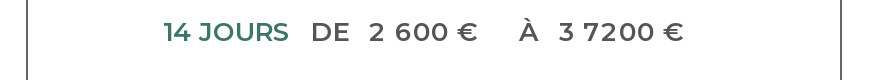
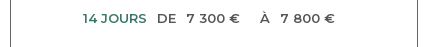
[369,15,479,47] 2 600 € -> [186,10,240,26] 7 300 €
[559,15,685,47] 3 7200 € -> [280,10,335,26] 7 800 €

